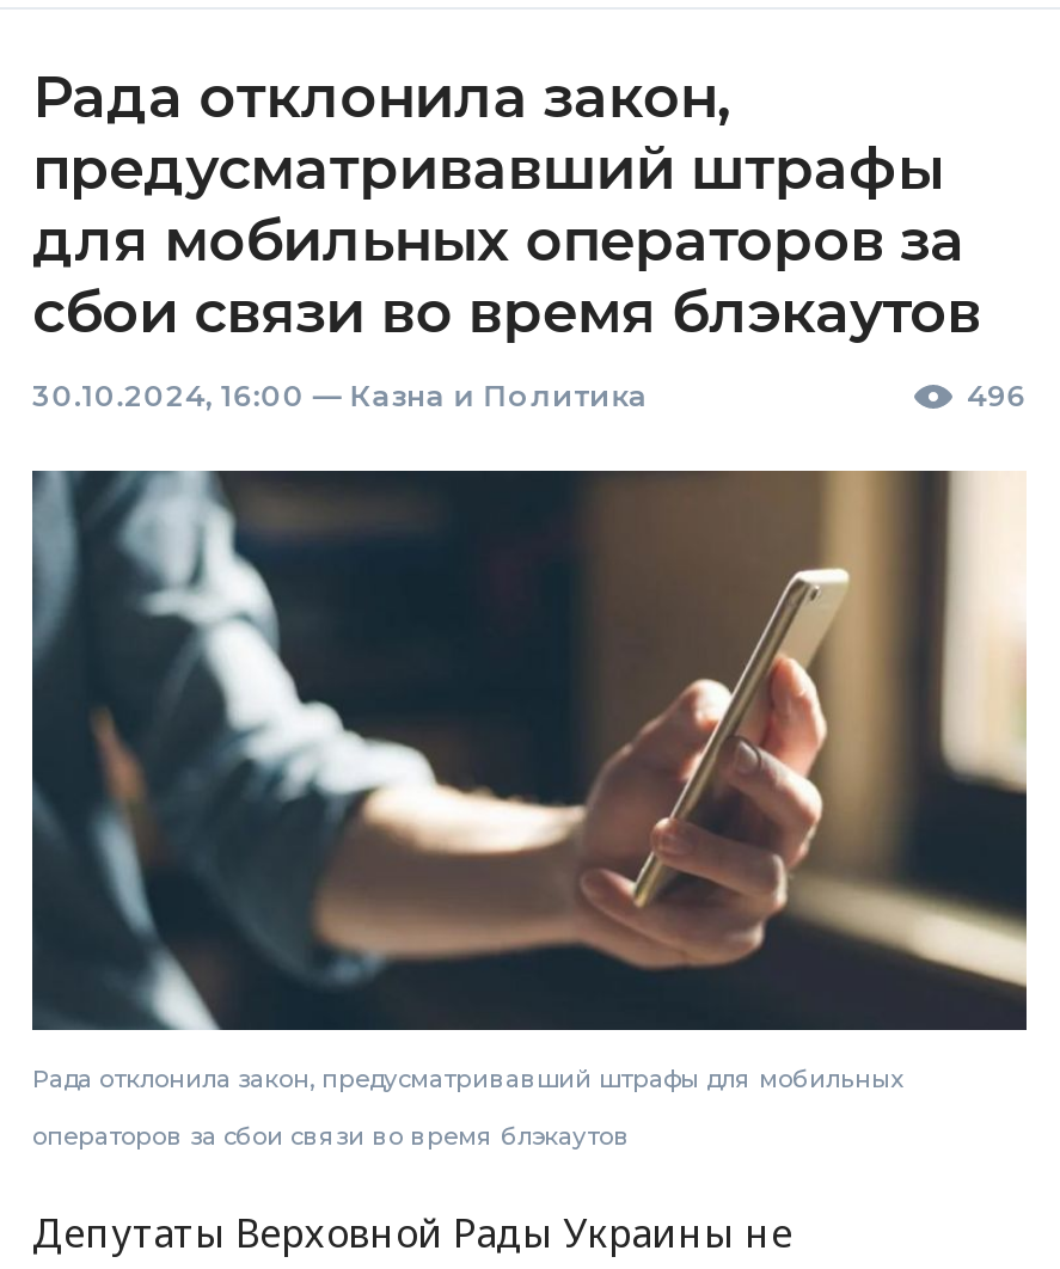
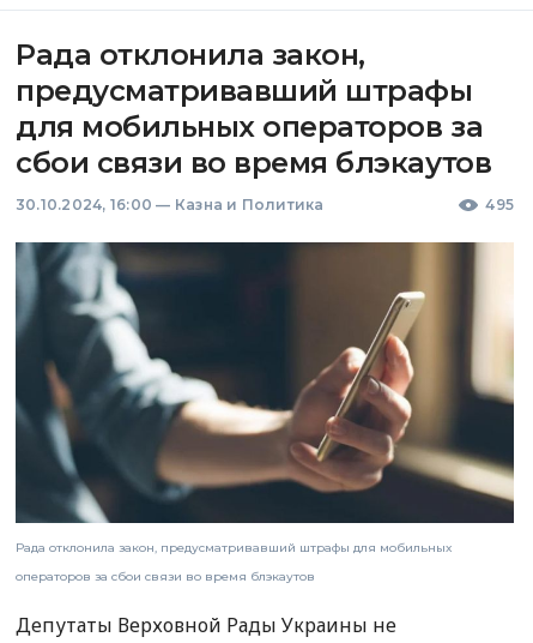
[968,378,1027,413] 496 -> [485,196,514,214] 495

